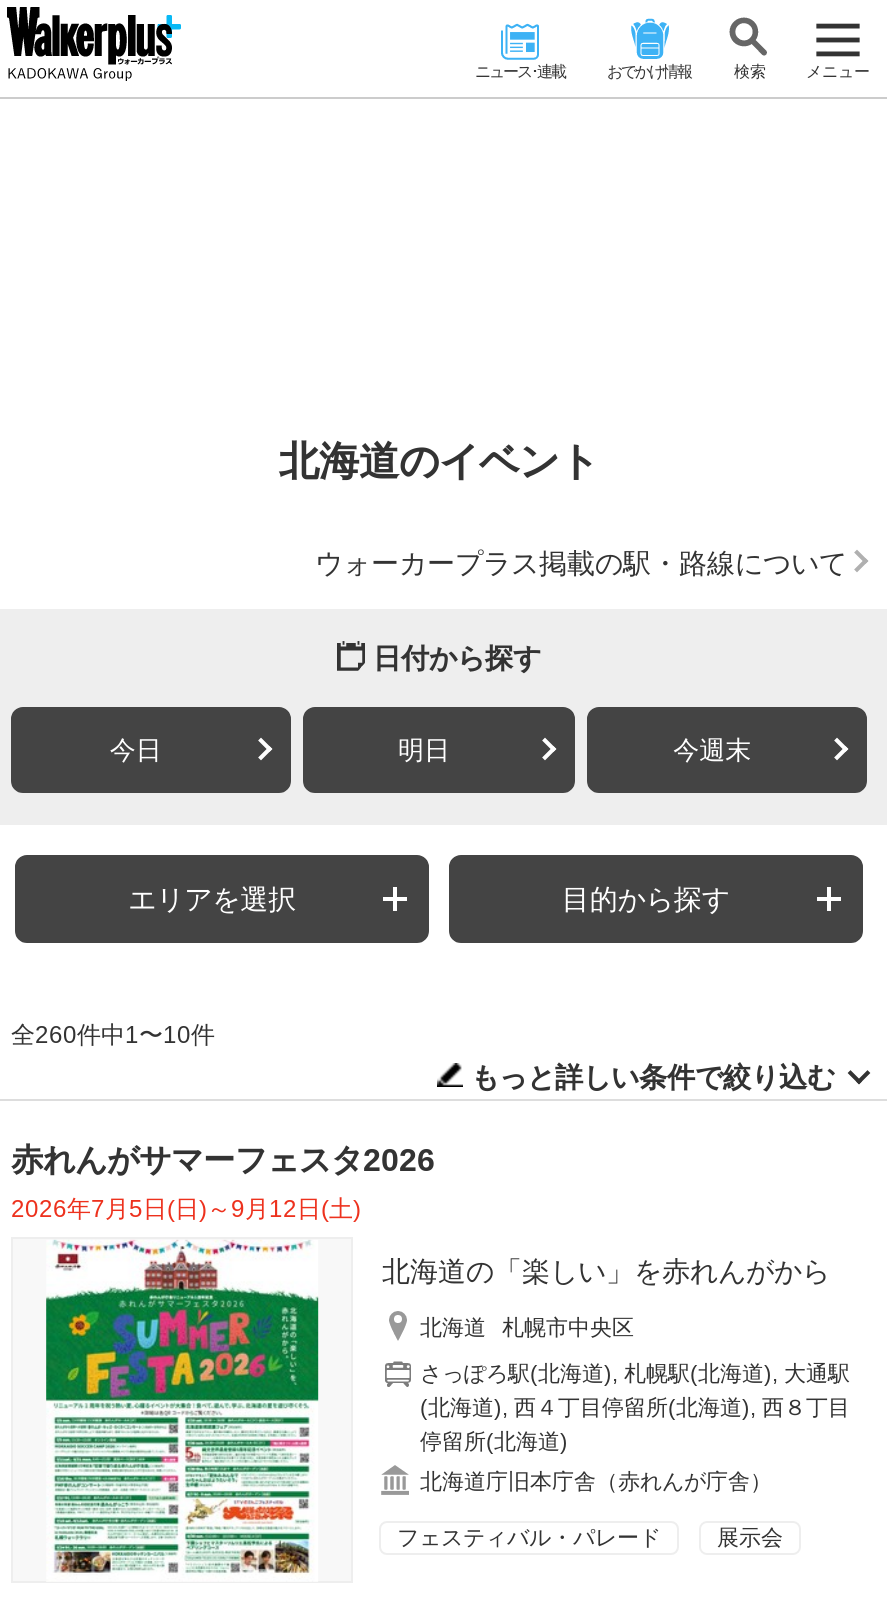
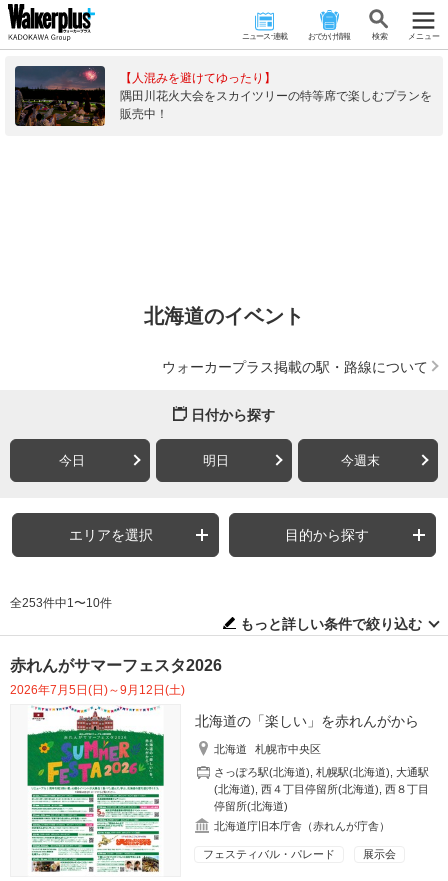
none -> [14,65,432,127] [image] | 【人混みを避けてゆったり】 | 隅田川花火大会をスカイツリーの特等席で楽しむプランを | 販売中！
[11,1021,215,1049] 全260件中1〜10件 -> [10,596,112,610] 全253件中1〜10件

